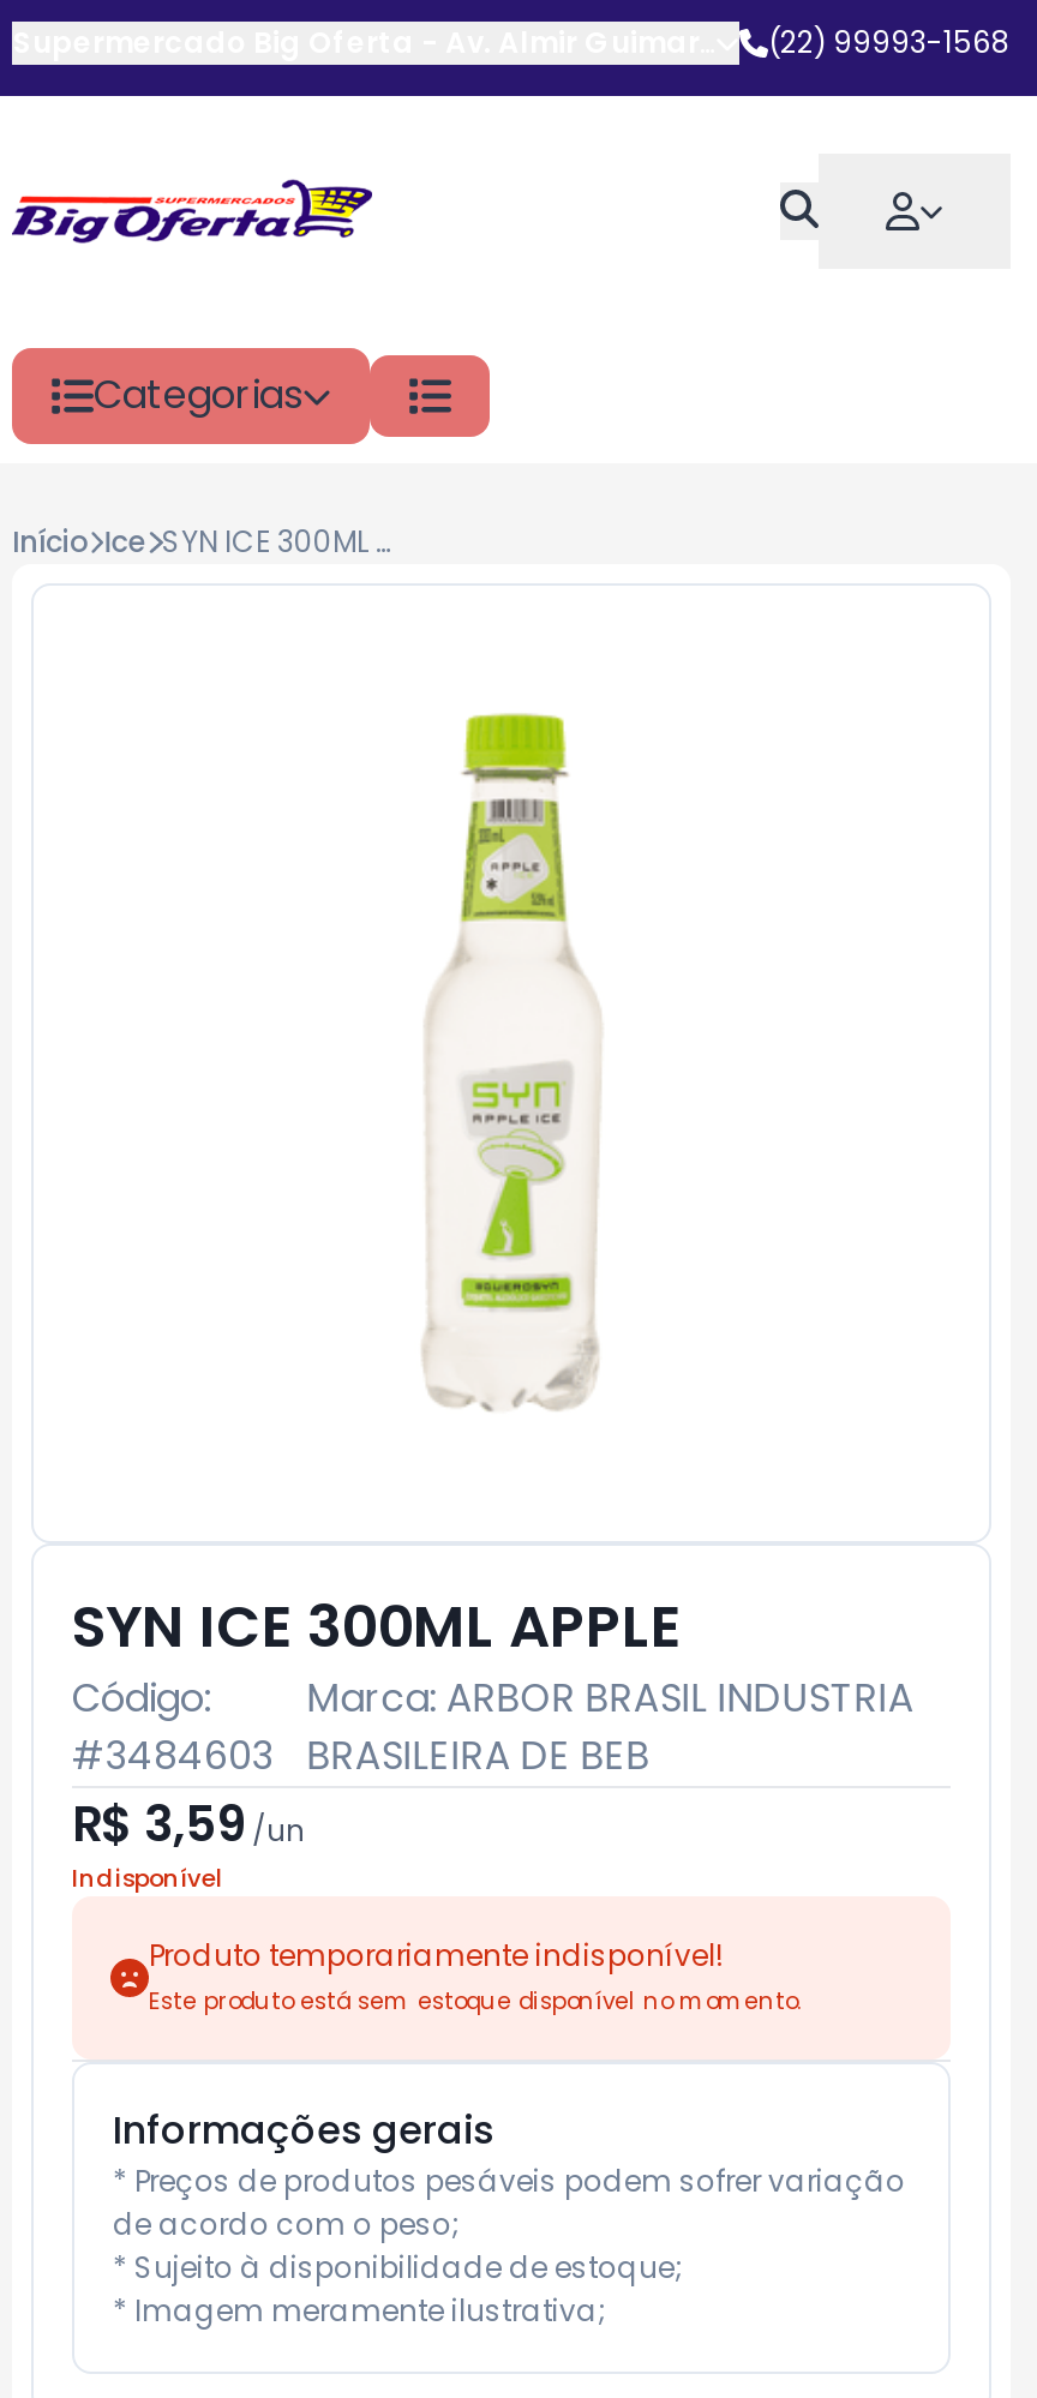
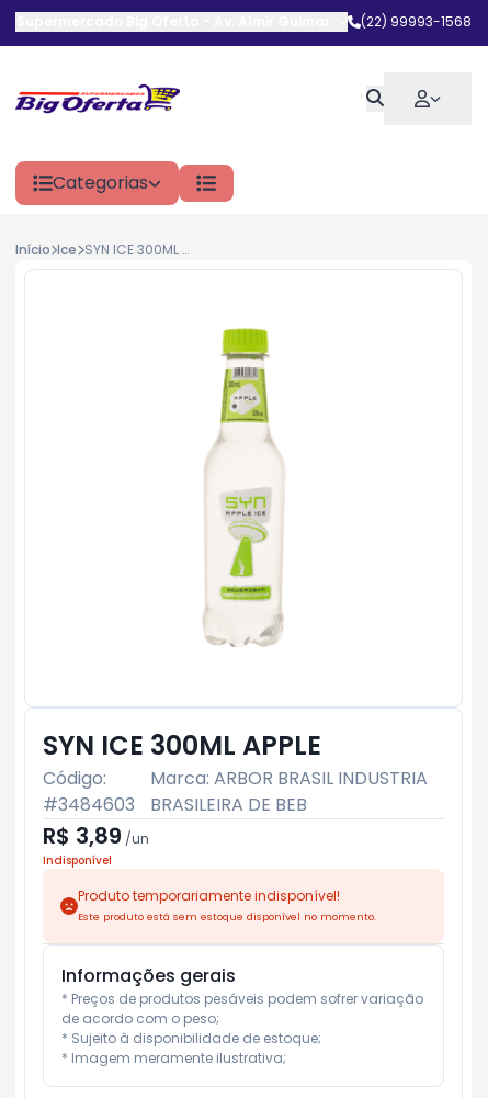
[72,1791,305,1858] R$ 3,59/un -> [43,820,149,851] R$ 3,89/un

